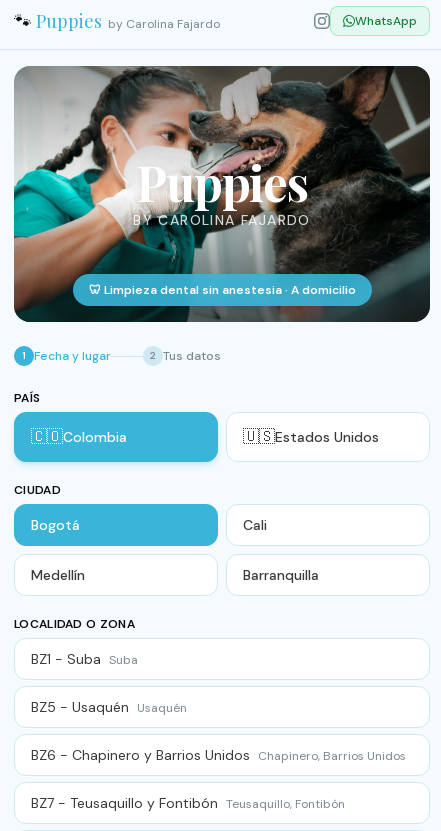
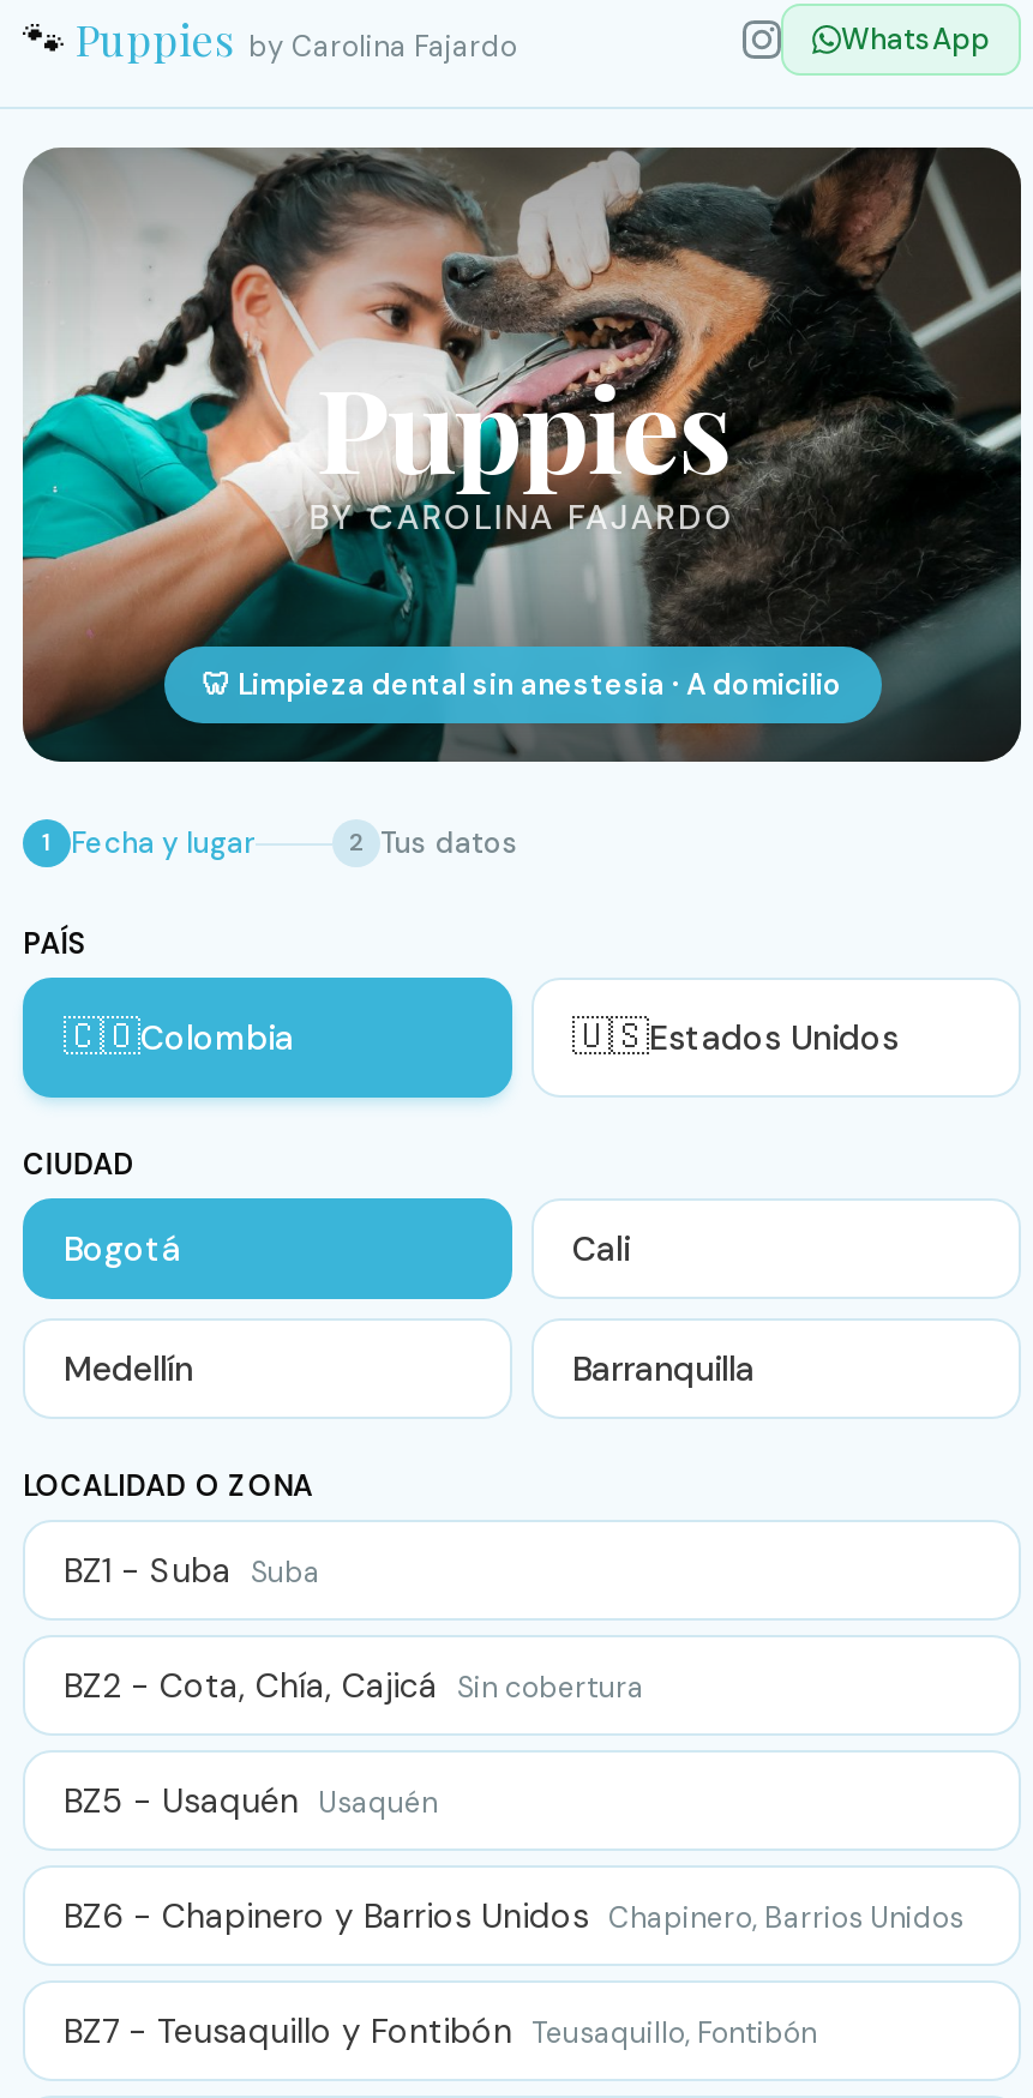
none -> [64,1664,644,1707] BZ2 - Cota, Chía, Cajicá Sin cobertura

